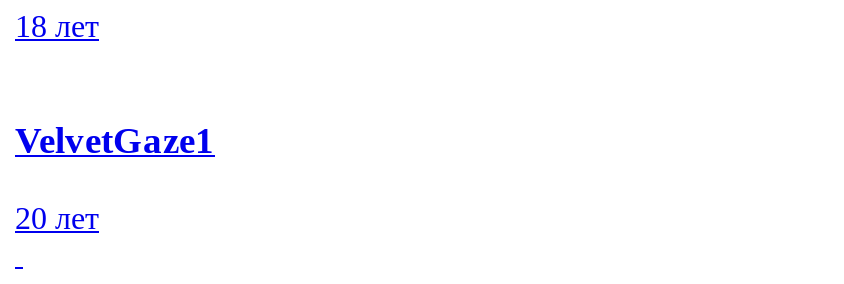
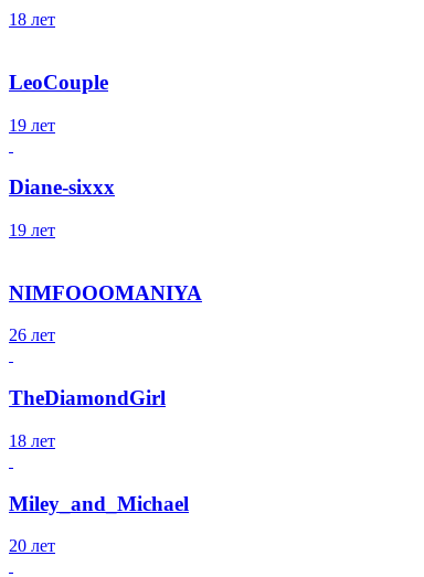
[15,119,215,161] VelvetGaze1 -> [9,70,202,515] LeoCouple | 19 лет | Diane-sixxx | 19 лет | NIMFOOOMANIYA | 26 лет | TheDiamondGirl | 18 лет | Miley_and_Michael

